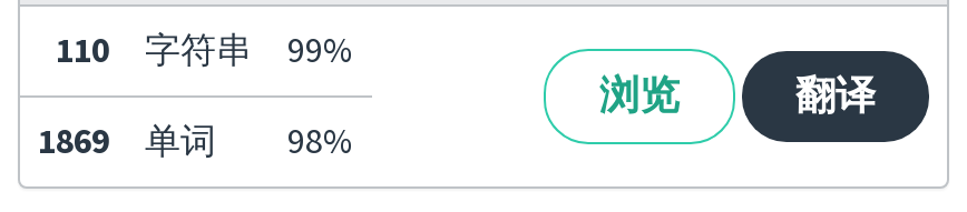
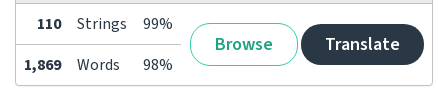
[145,27,252,75] 字符串 -> [77,13,127,35] Strings
[38,69,876,166] 浏览 | 翻译 | 1869 | 单词 -> [24,32,400,76] Browse | Translate | 1,869 | Words

